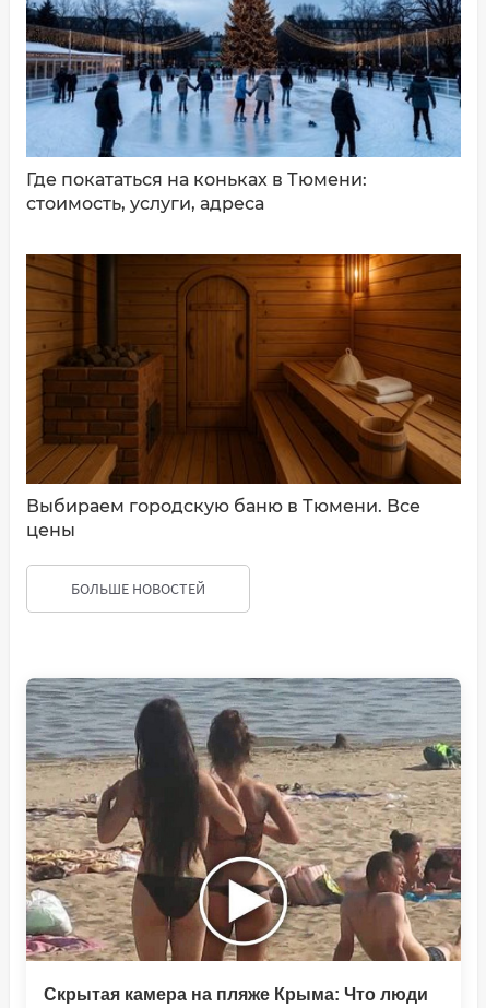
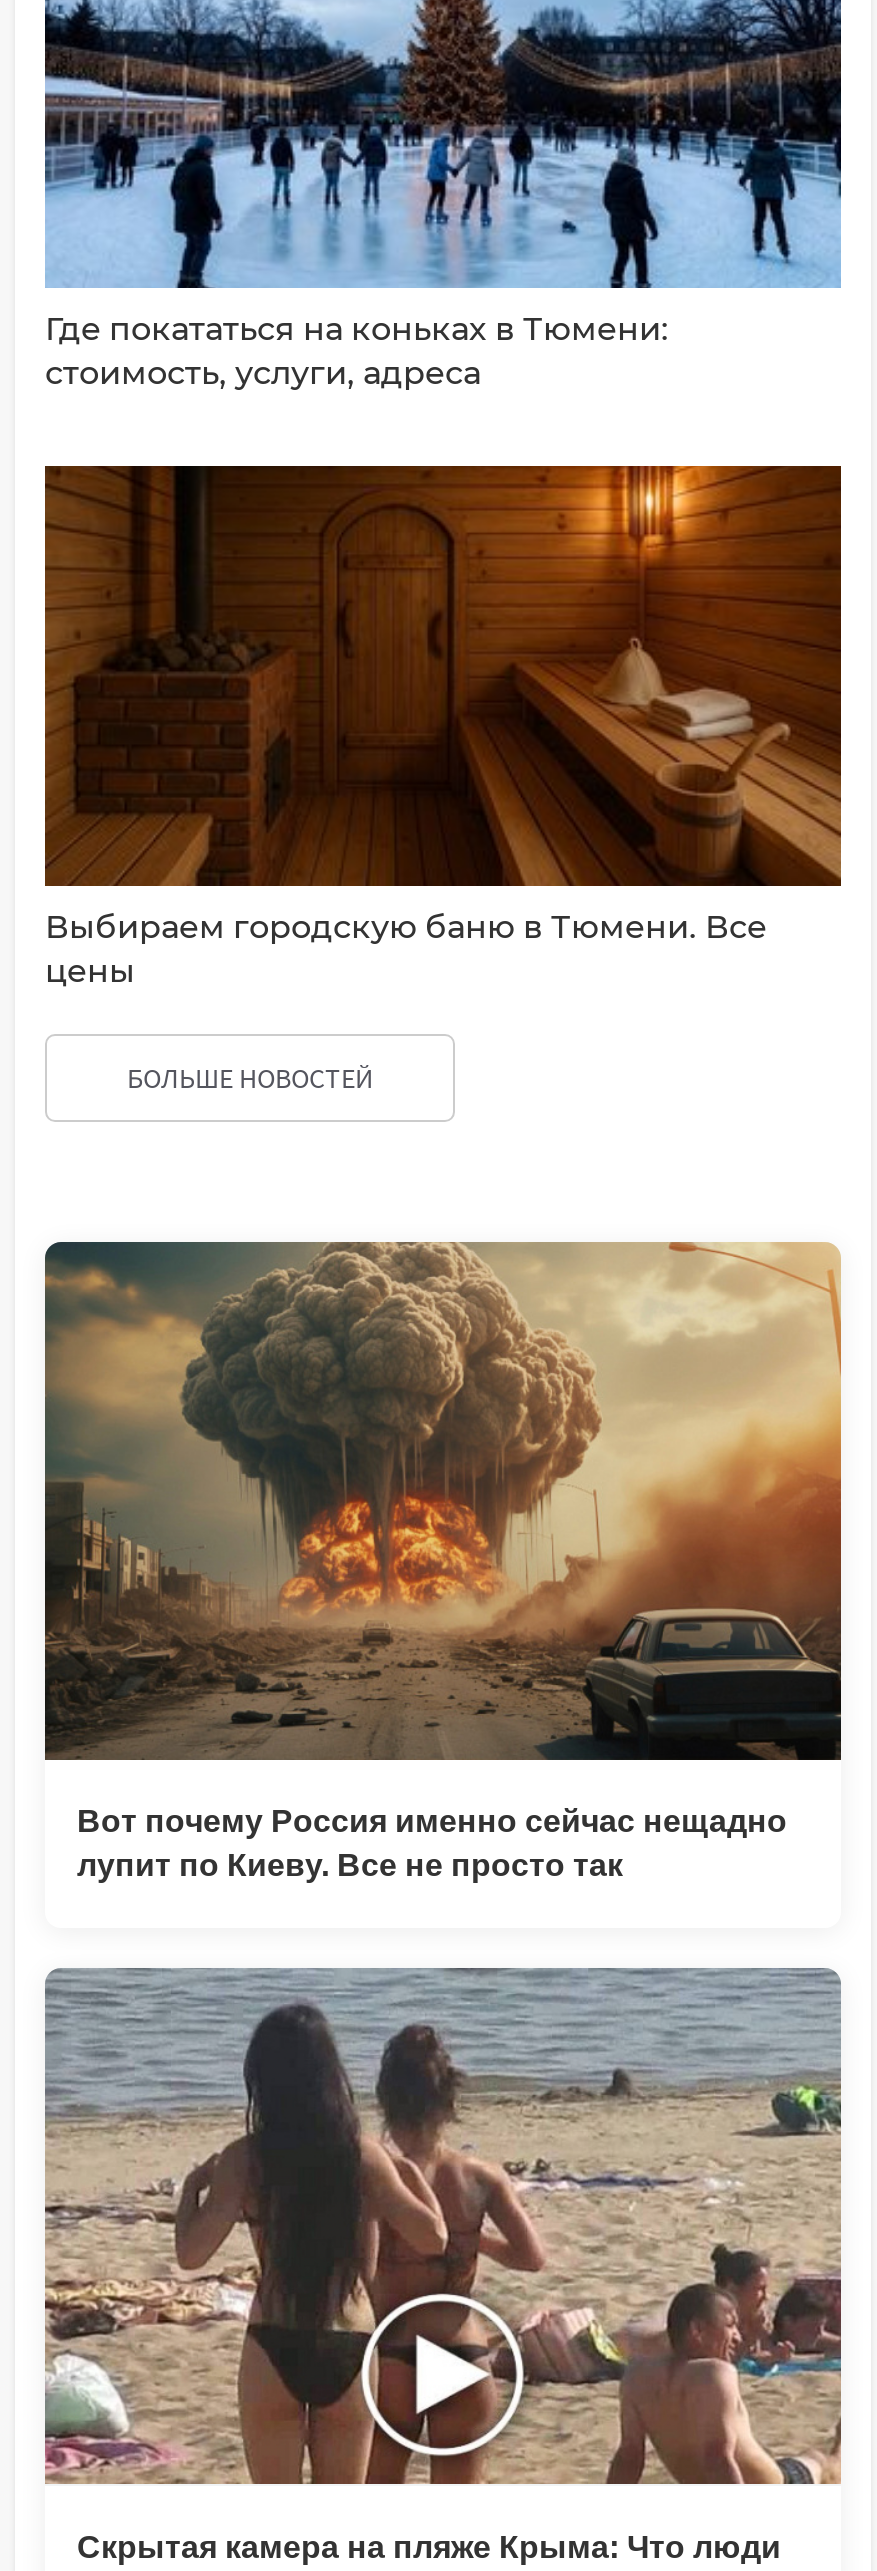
none -> [43,1242,843,1882] [image] | Вот почему Россия именно сейчас нещадно | лупит по Киеву. Все не просто так

